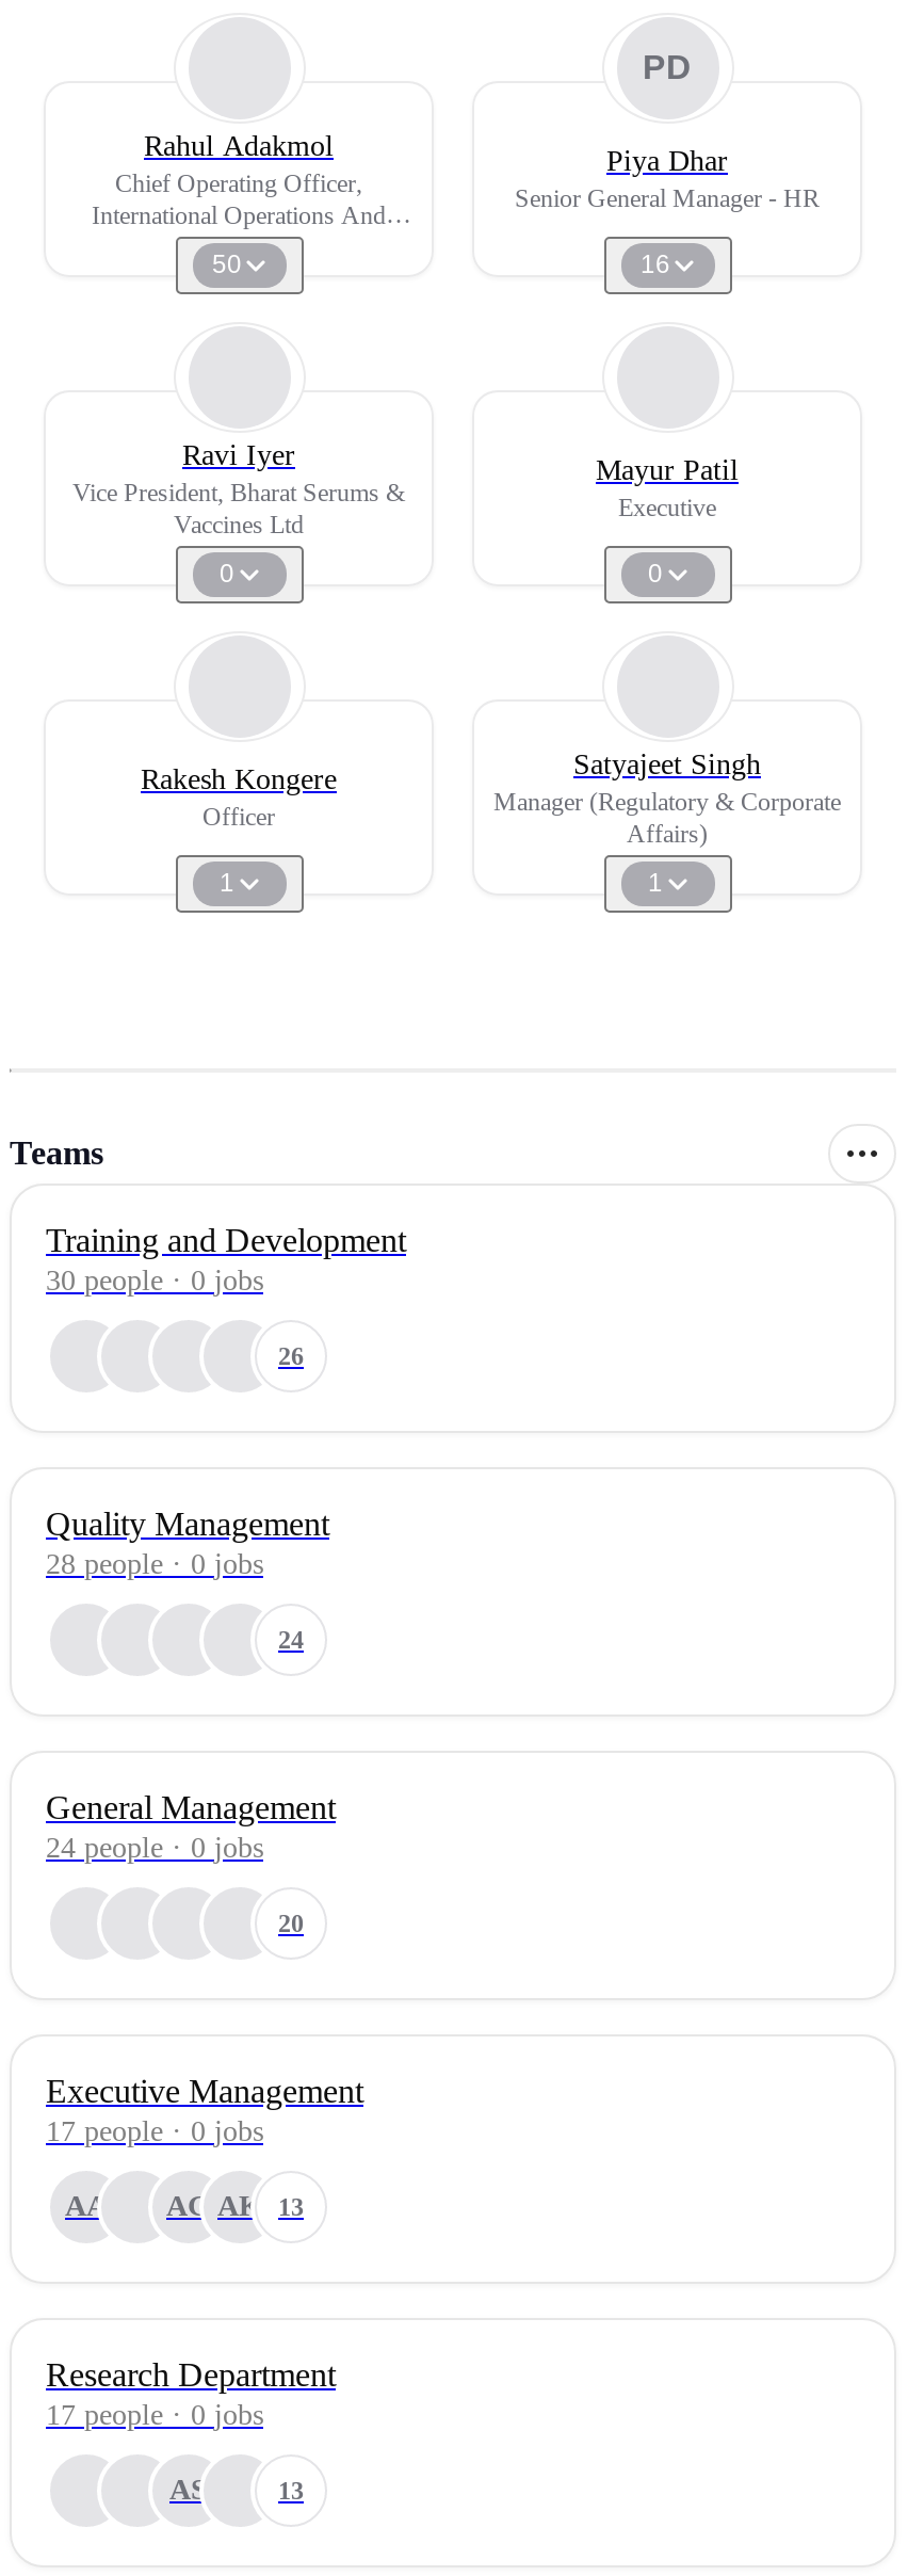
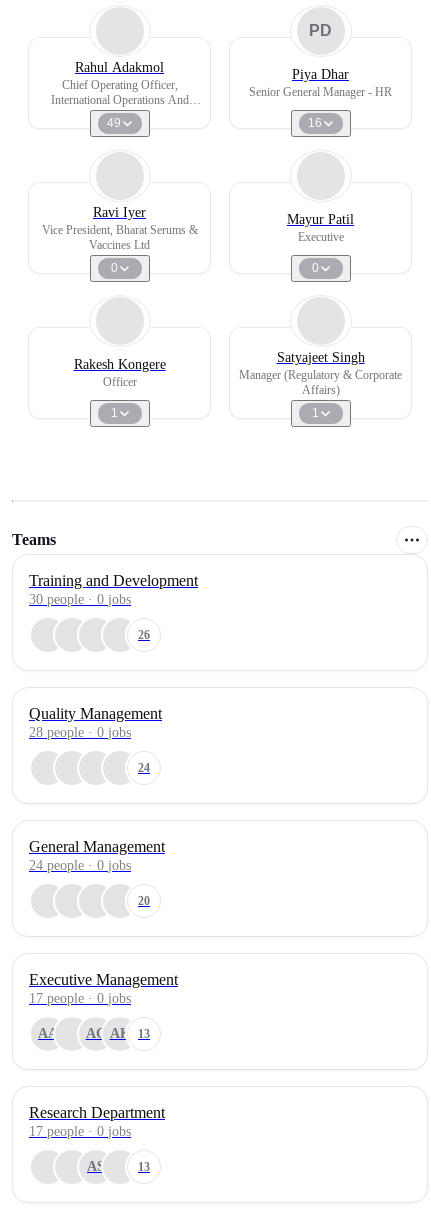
[212,249,242,279] 50 -> [107,116,121,130] 49

